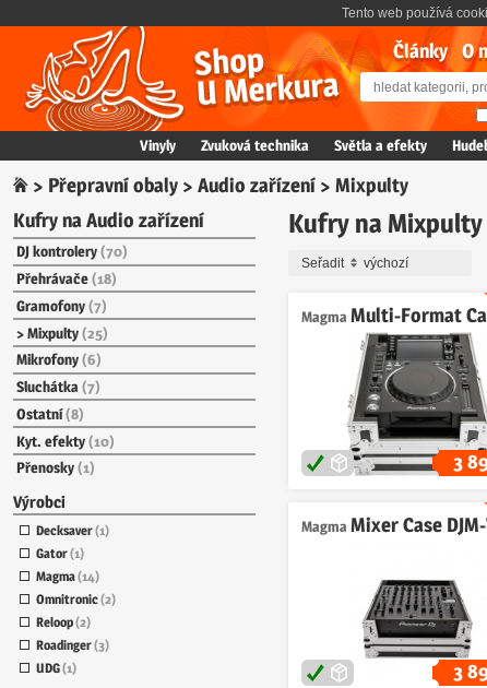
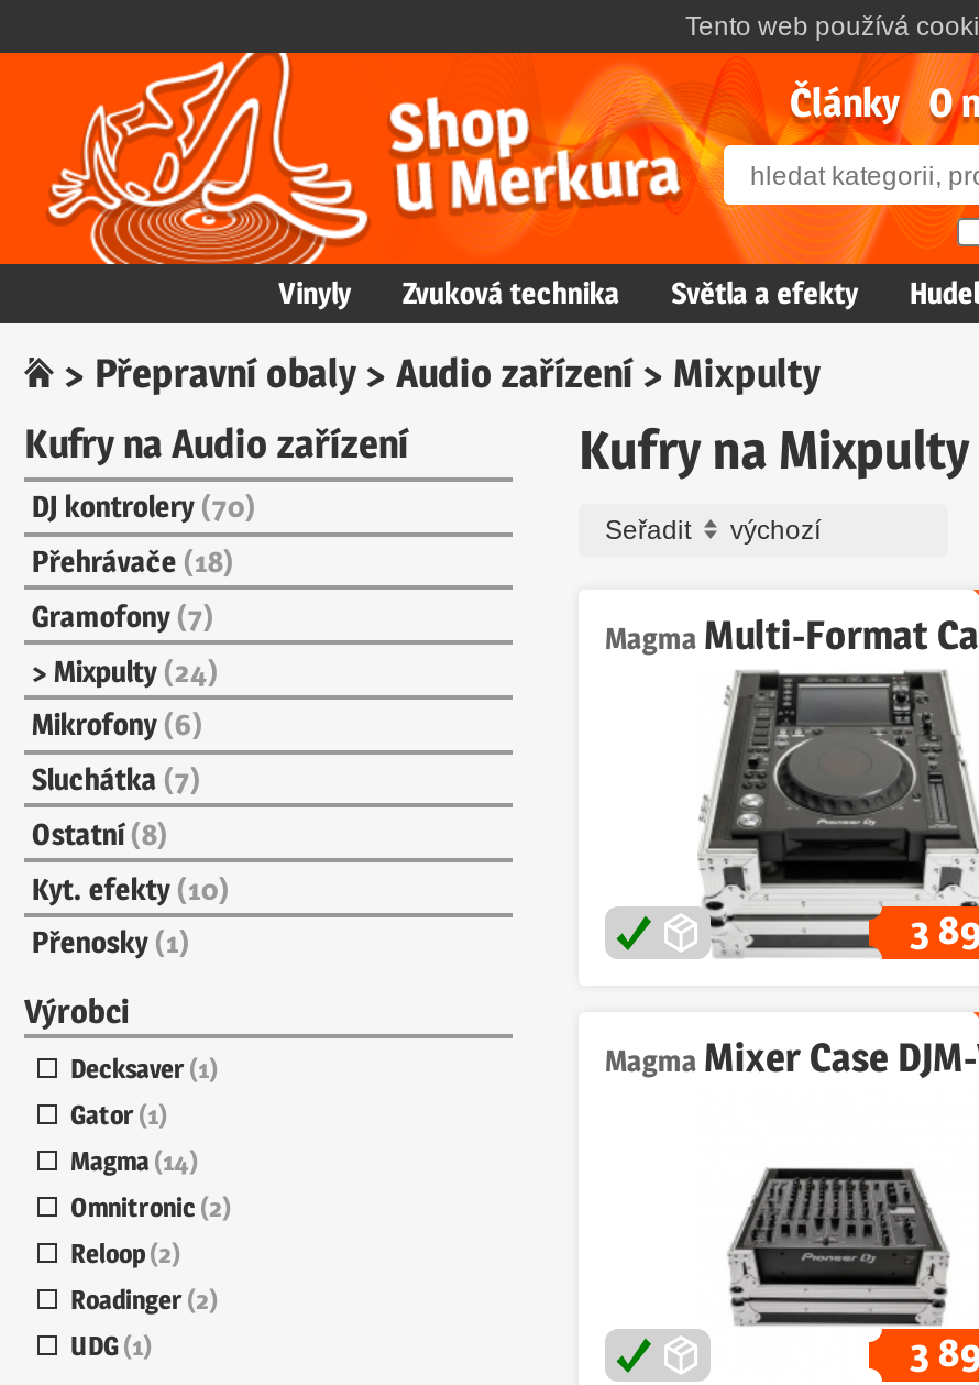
[28,324,109,341] Mixpulty (25) -> [54,653,219,688] Mixpulty (24)
[36,637,109,653] Roadinger (3) -> [70,1283,218,1316] Roadinger (2)

